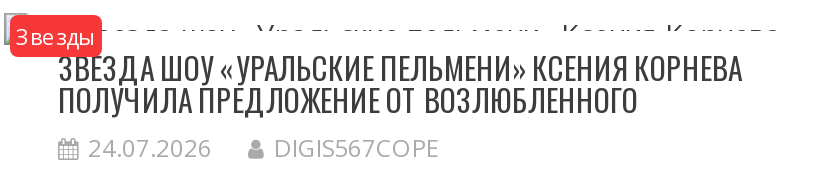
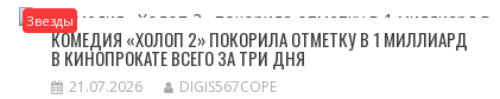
[58,45,742,165] ЗВЕЗДА ШОУ «УРАЛЬСКИЕ ПЕЛЬМЕНИ» КСЕНИЯ КОРНЕВА | ПОЛУЧИЛА ПРЕДЛОЖЕНИЕ ОТ ВОЗЛЮБЛЕННОГО | 24.07.2026 -> [51,26,468,97] КОМЕДИЯ «ХОЛОП 2» ПОКОРИЛА ОТМЕТКУ В 1 МИЛЛИАРД | В КИНОПРОКАТЕ ВСЕГО ЗА ТРИ ДНЯ | 21.07.2026

